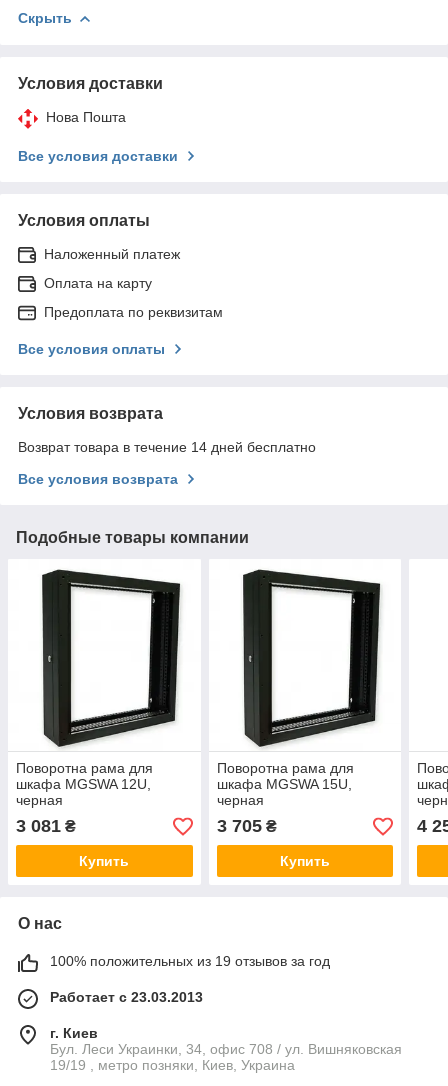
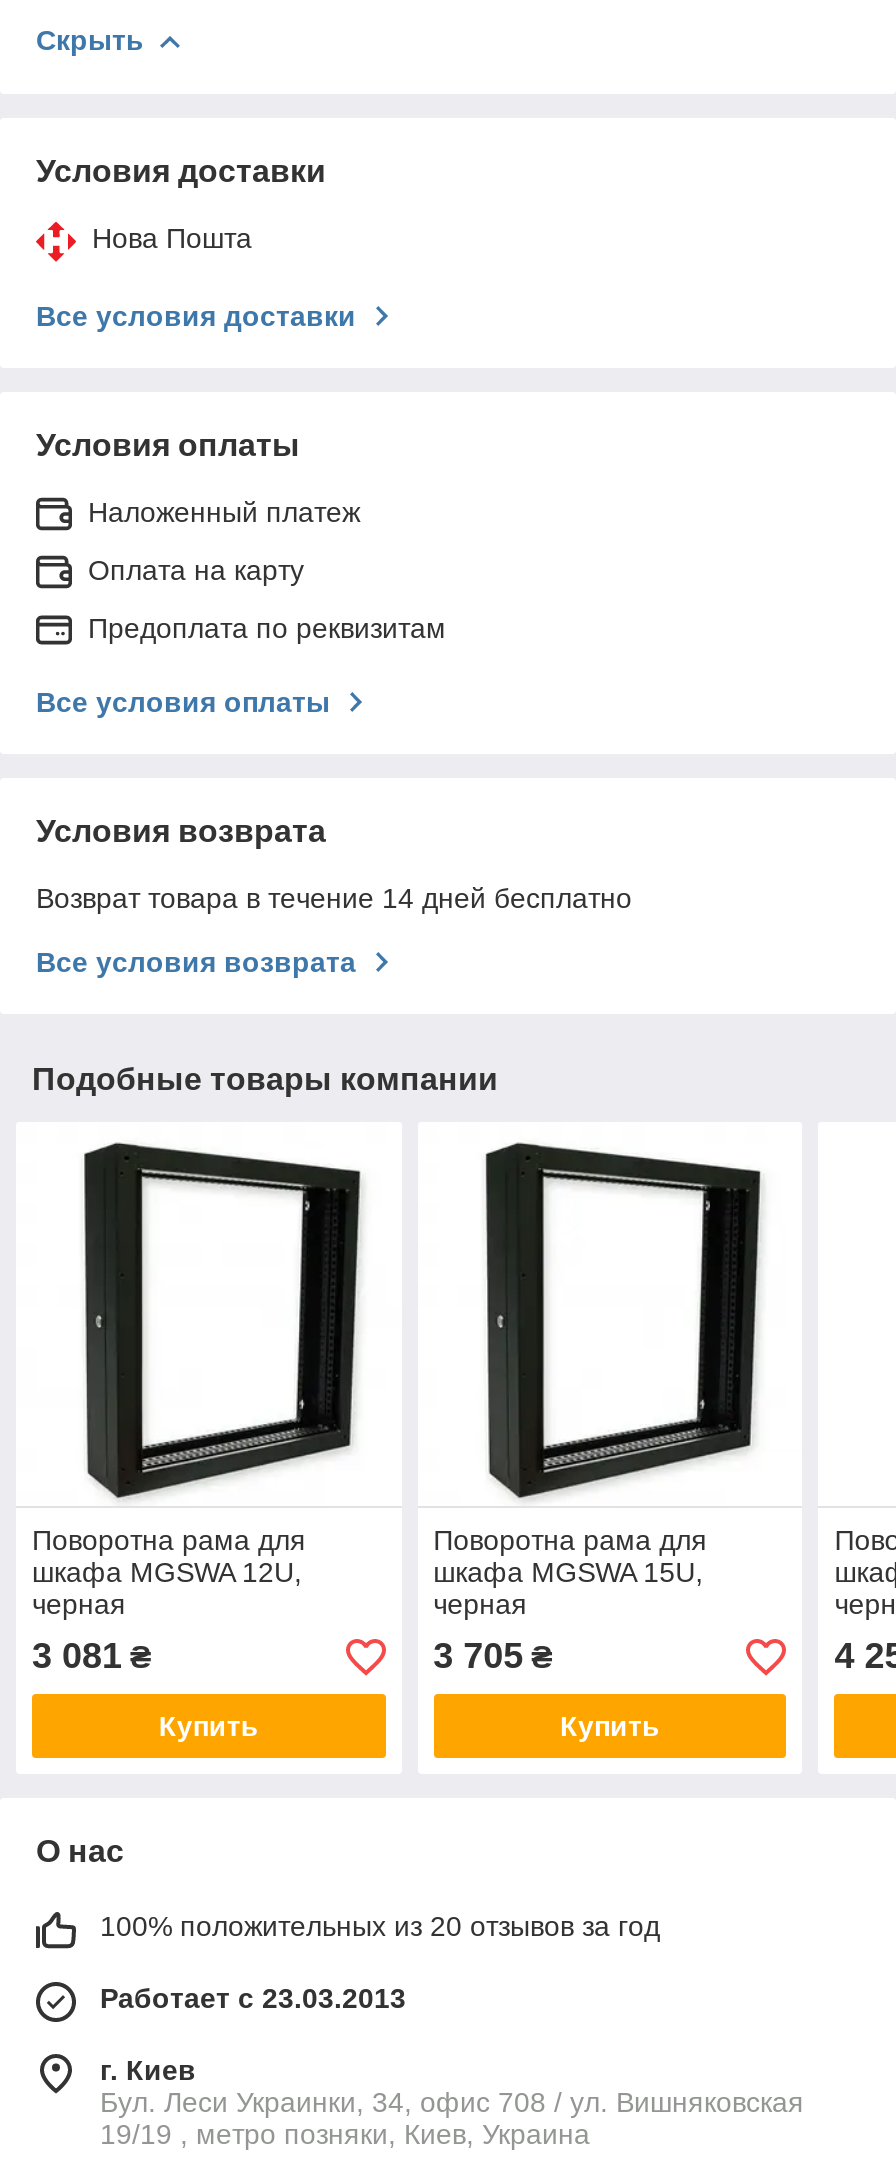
[50,953,330,969] 100% положительных из 19 отзывов за год -> [100,1911,660,1943] 100% положительных из 20 отзывов за год

